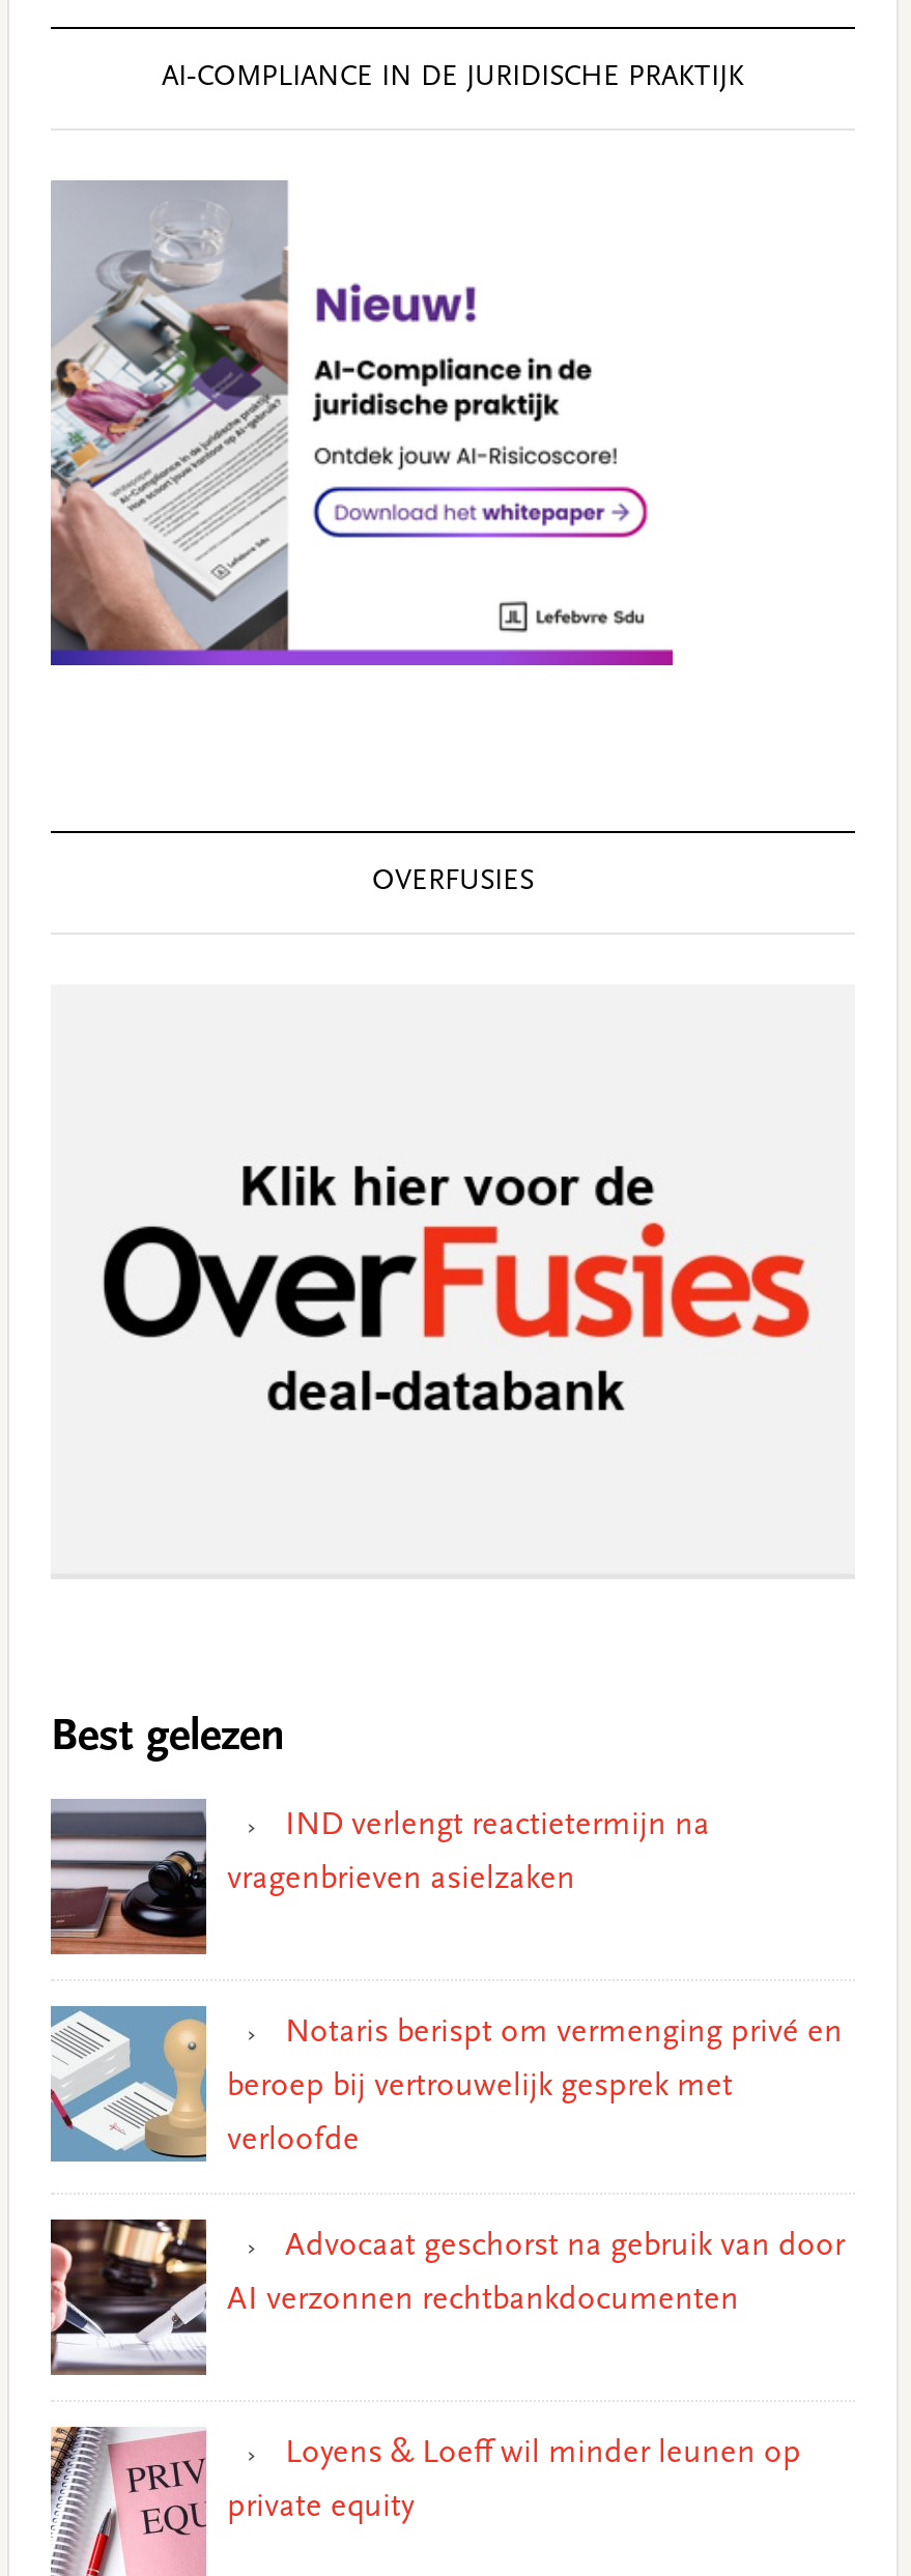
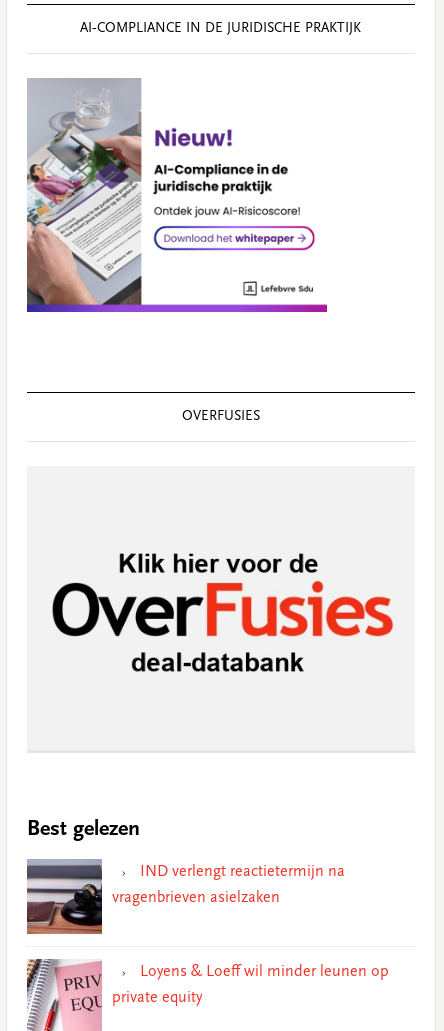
[49,2004,845,2317] [image] | Notaris berispt om vermenging privé en | beroep bij vertrouwelijk gesprek met | verloofde | Advocaat geschorst na gebruik van door | AI verzonnen rechtbankdocumenten -> none
[51,2217,206,2375] [image] -> none

